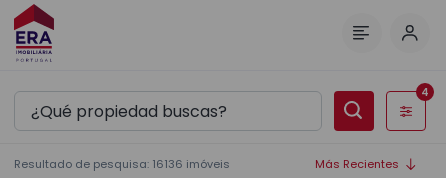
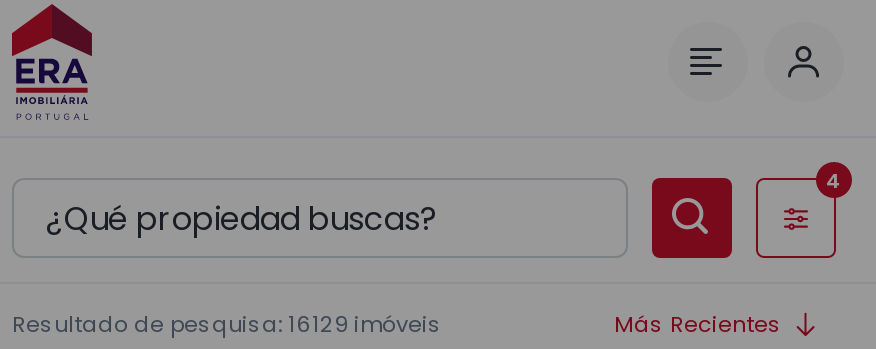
[14,156,230,172] Resultado de pesquisa 16136 imóveis -> [12,308,442,340] Resultado de pesquisa 16129 imóveis

